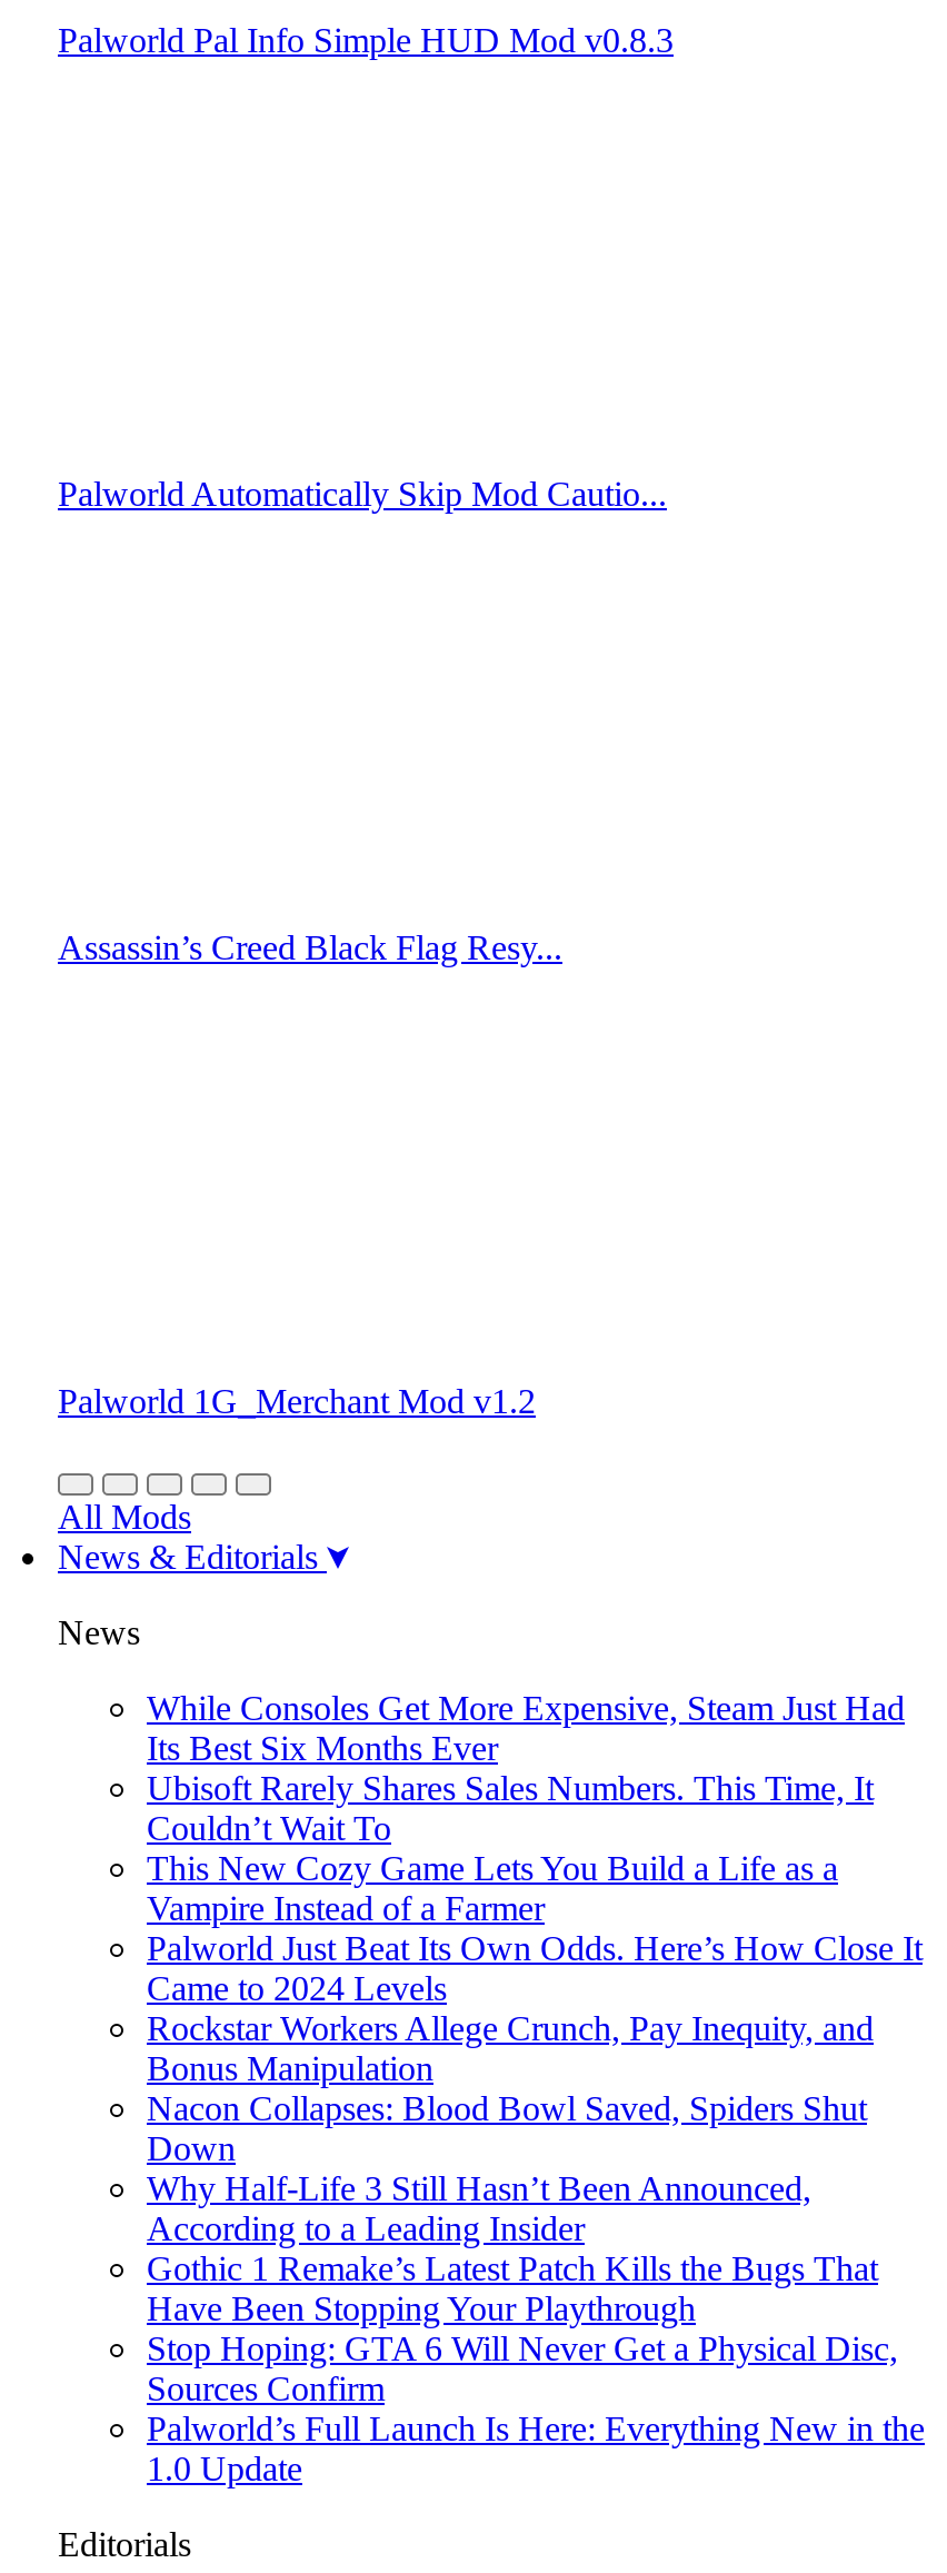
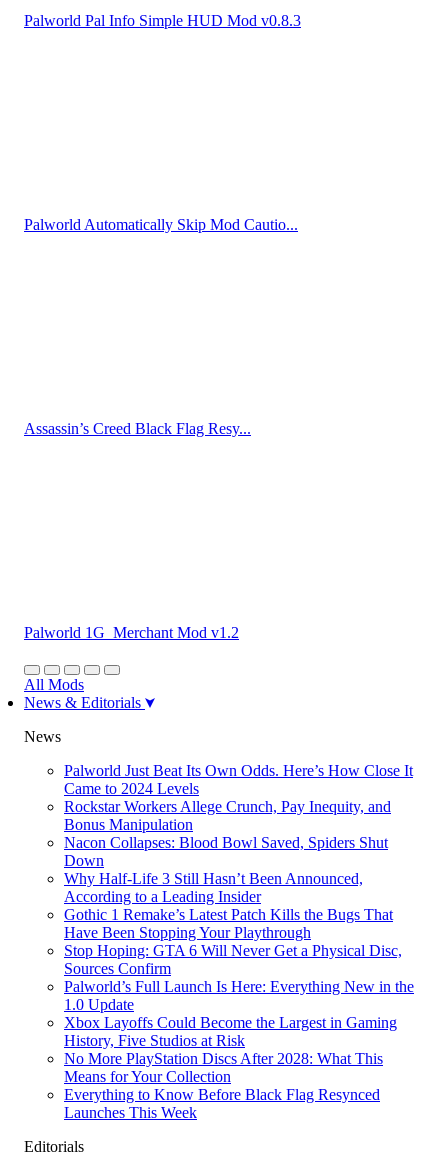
[147,1689,905,1927] While Consoles Get More Expensive, Steam Just Had | Its Best Six Months Ever | Ubisoft Rarely Shares Sales Numbers. This Time, It | Couldn’t Wait To | This New Cozy Game Lets You Build a Life as a | Vampire Instead of a Farmer -> none
moved [147,1929,925,2487] -> [64,762,414,1013]: Palworld Just Beat Its Own Odds. Here’s How Close It | Came to 2024 Levels | Rockstar Workers Allege Crunch, Pay Inequity, and | ... | Palworld’s Full Launch Is Here: Everything New in the | 1.0 Update
none -> [64,1014,397,1121] Xbox Layoffs Could Become the Largest in Gaming | History, Five Studios at Risk | No More PlayStation Discs After 2028: What This | Means for Your Collection | Everything to Know Before Black Flag Resynced | Launches This Week

